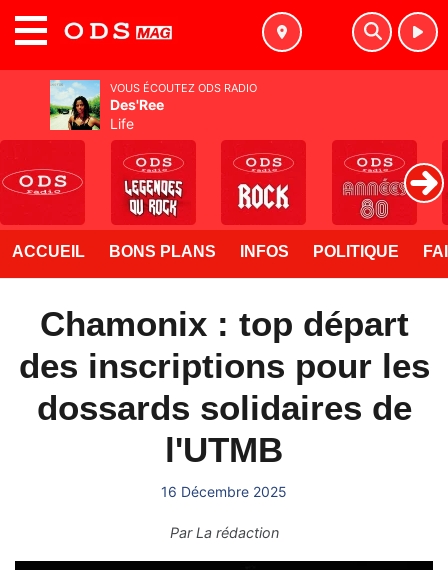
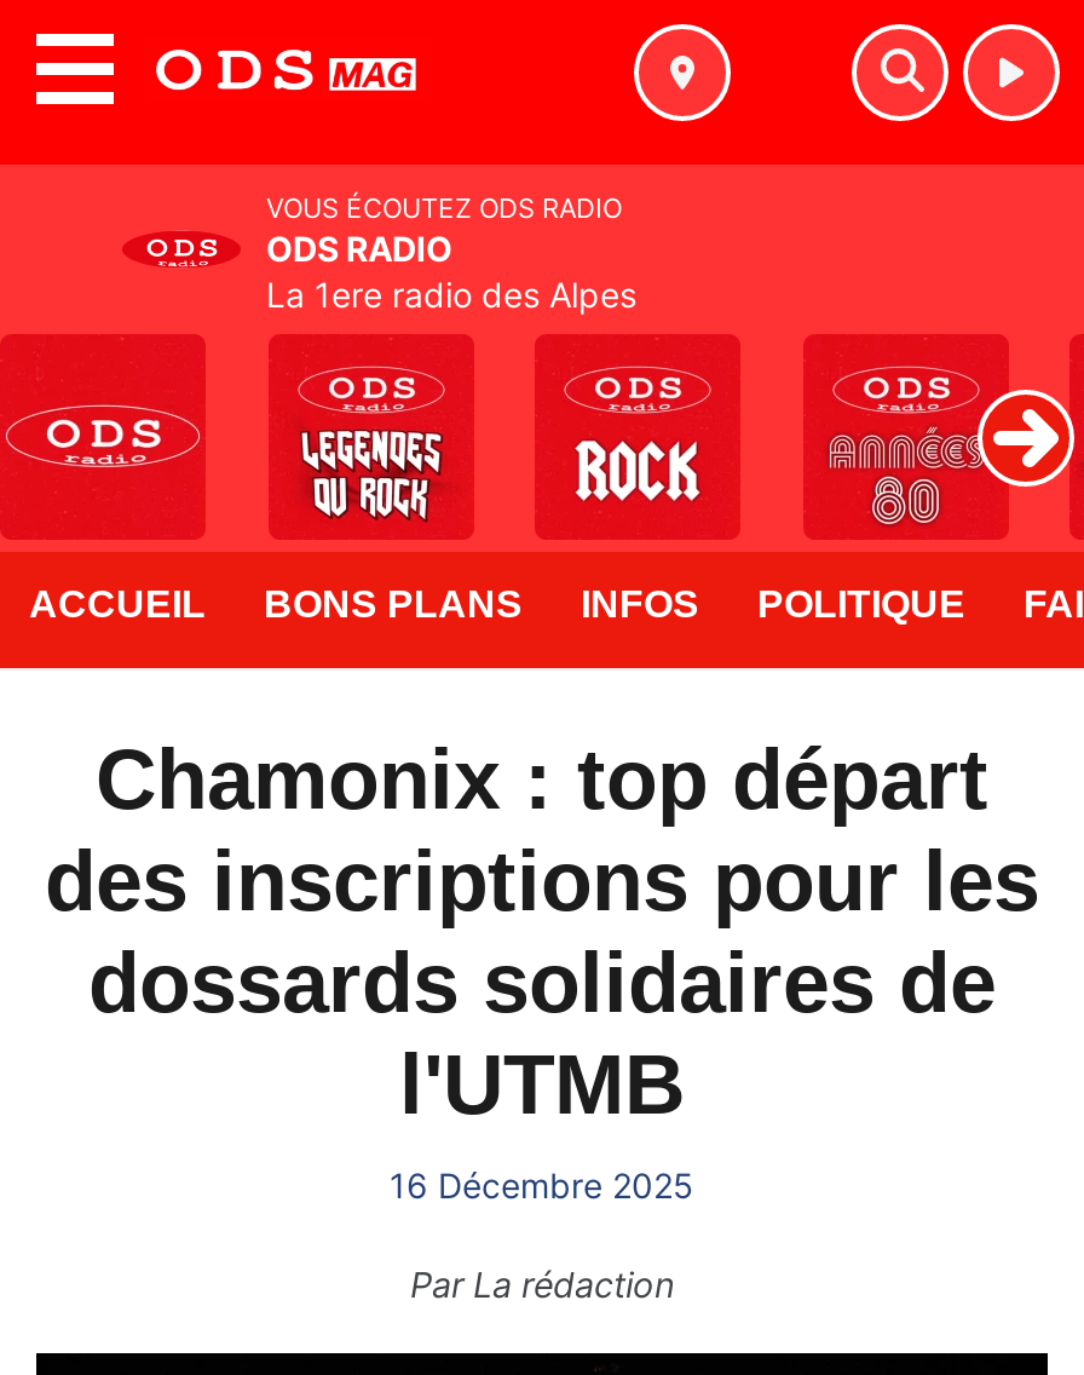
[49,79,164,132] [image] | Des'Ree | Life -> [121,189,636,315] [image] | ODS RADIO | La 1ere radio des Alpes

